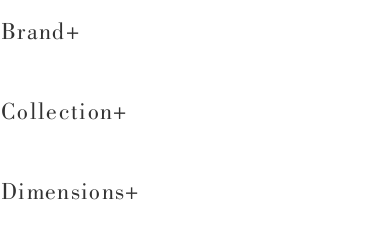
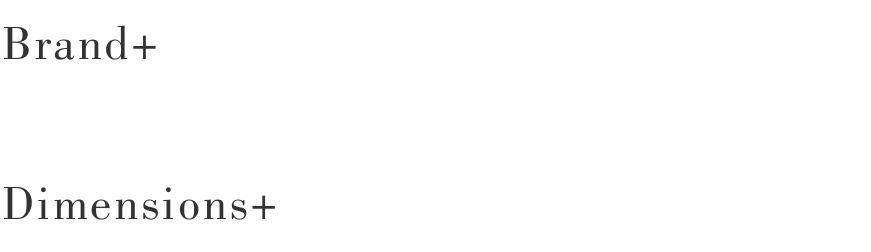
[1,102,127,126] Collection+ -> none

